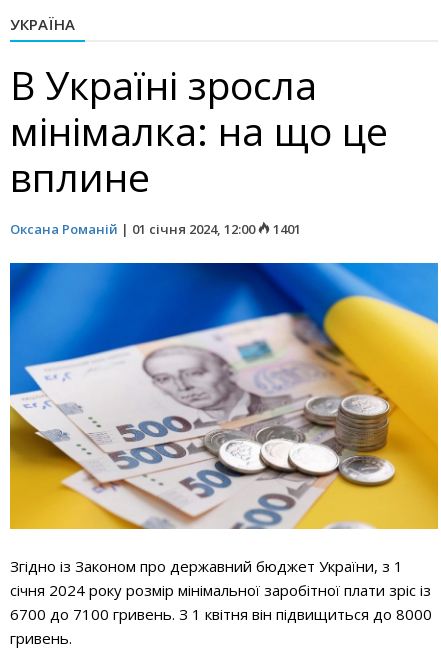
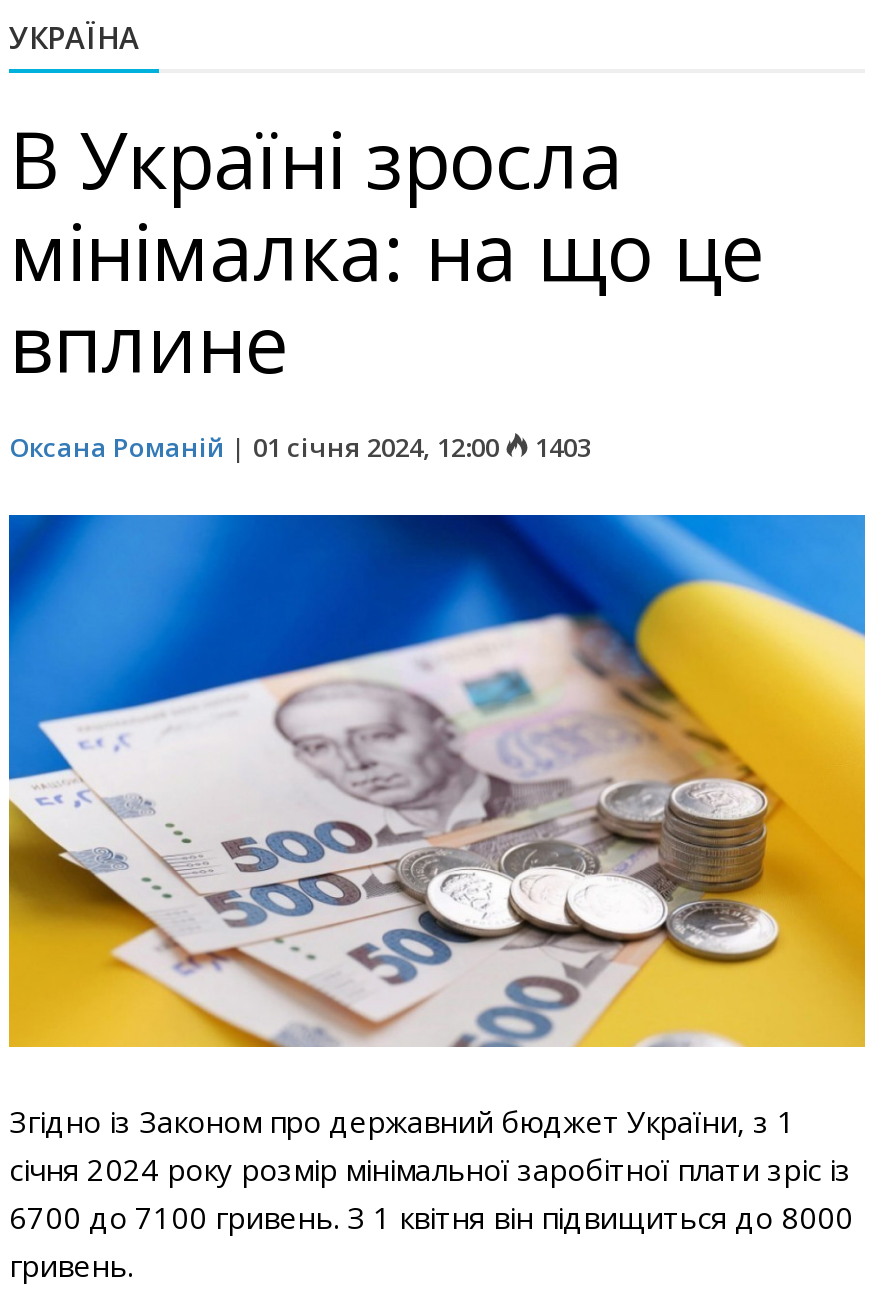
[270,220,301,238] 1401 -> [529,429,591,465] 1403

